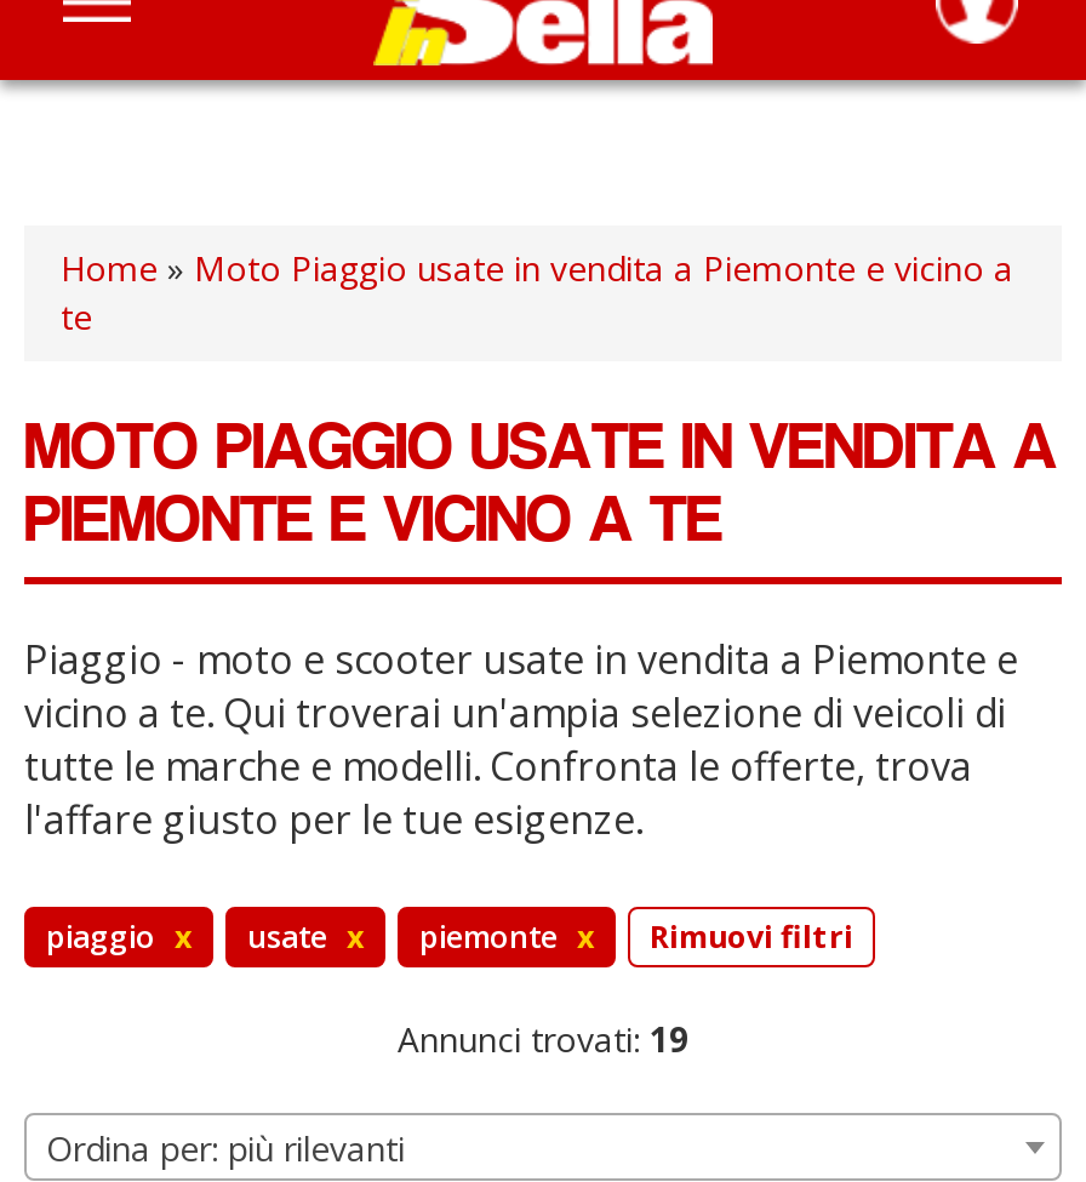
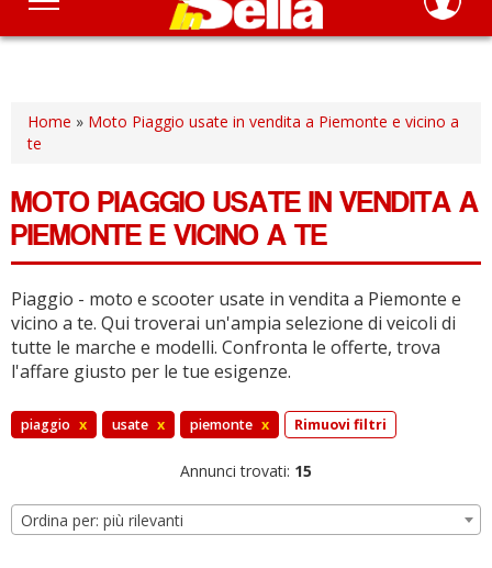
[398,1016,688,1062] Annunci trovati: 19 -> [180,460,312,481] Annunci trovati: 15

